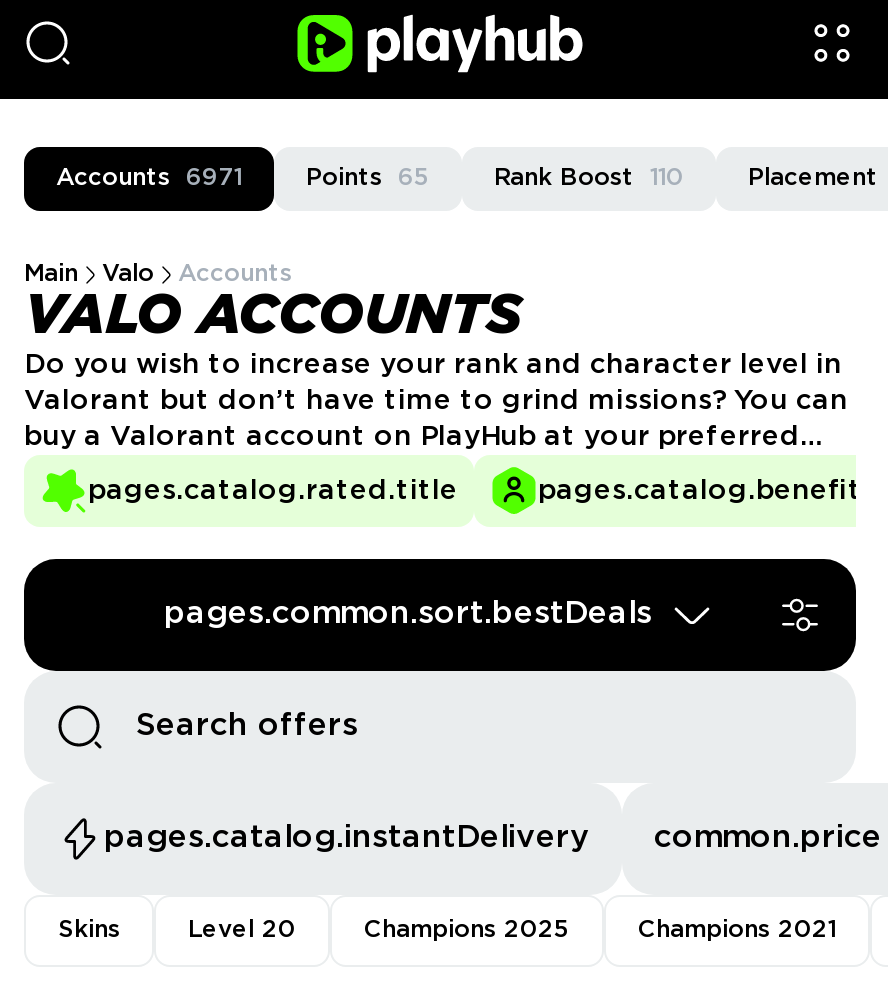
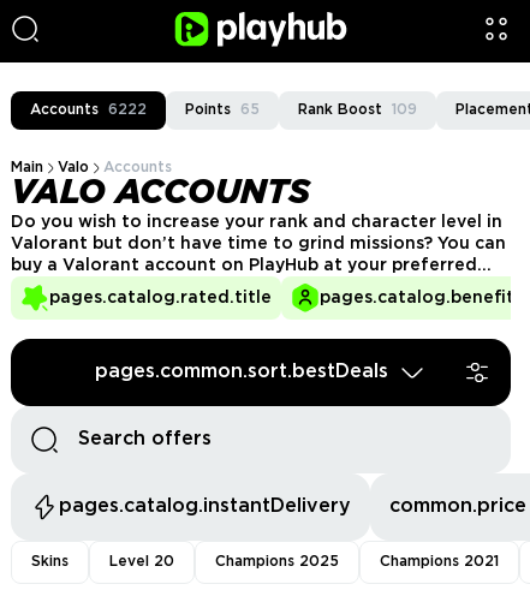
[56,167,242,189] Accounts 6971 -> [30,103,147,117] Accounts 6222
[494,167,684,189] Rank Boost 110 -> [298,103,417,117] Rank Boost 109

